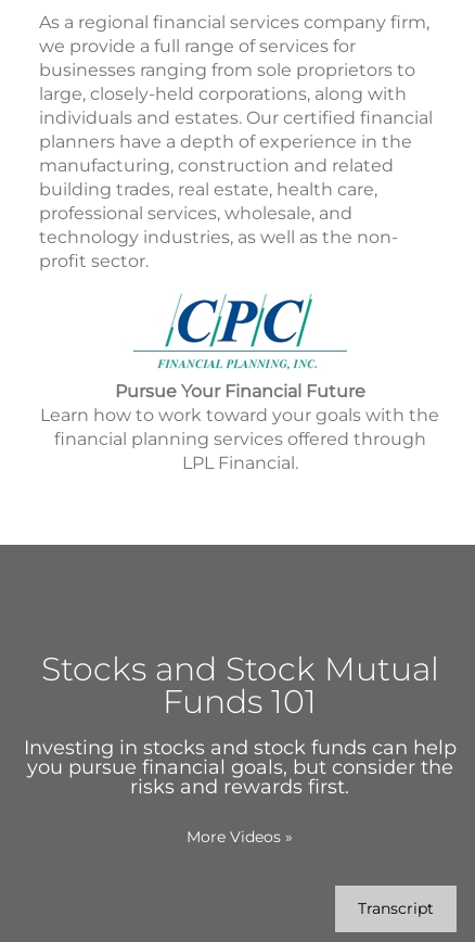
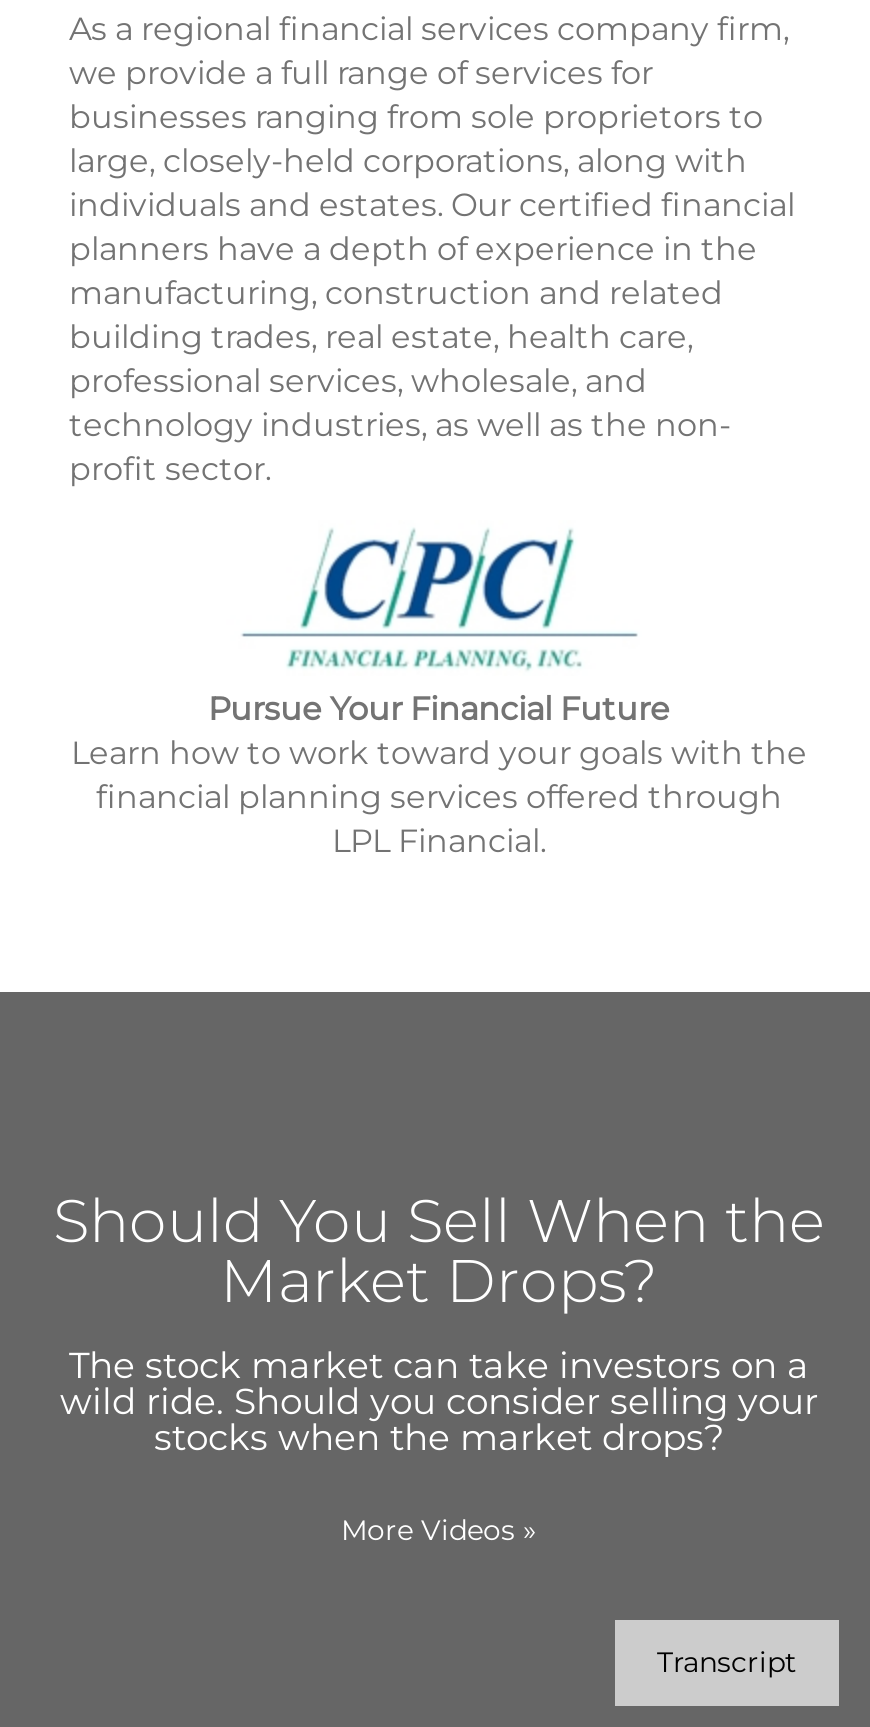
[23,649,456,798] Stocks and Stock Mutual | Funds 101 | Investing in stocks and stock funds can help | you pursue financial goals, but consider the | risks and rewards first. -> [53,1183,825,1459] Should You Sell When the | Market Drops? | The stock market can take investors on a | wild ride. Should you consider selling your | stocks when the market drops?

